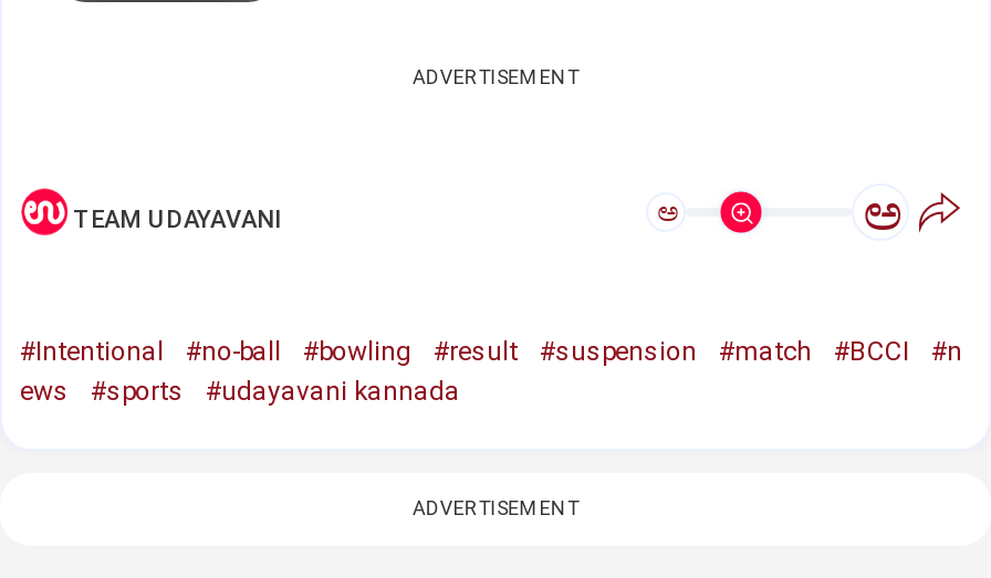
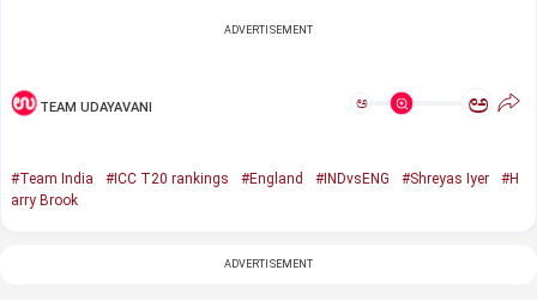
[20,337,962,408] #Intentional | #no-ball | #bowling | #result | #suspension | #match | #BCCI | #n | ews | #sports | #udayavani kannada -> [11,171,519,209] #Team India | #ICC T20 rankings | #England | #INDvsENG | #Shreyas Iyer | #H | arry Brook

